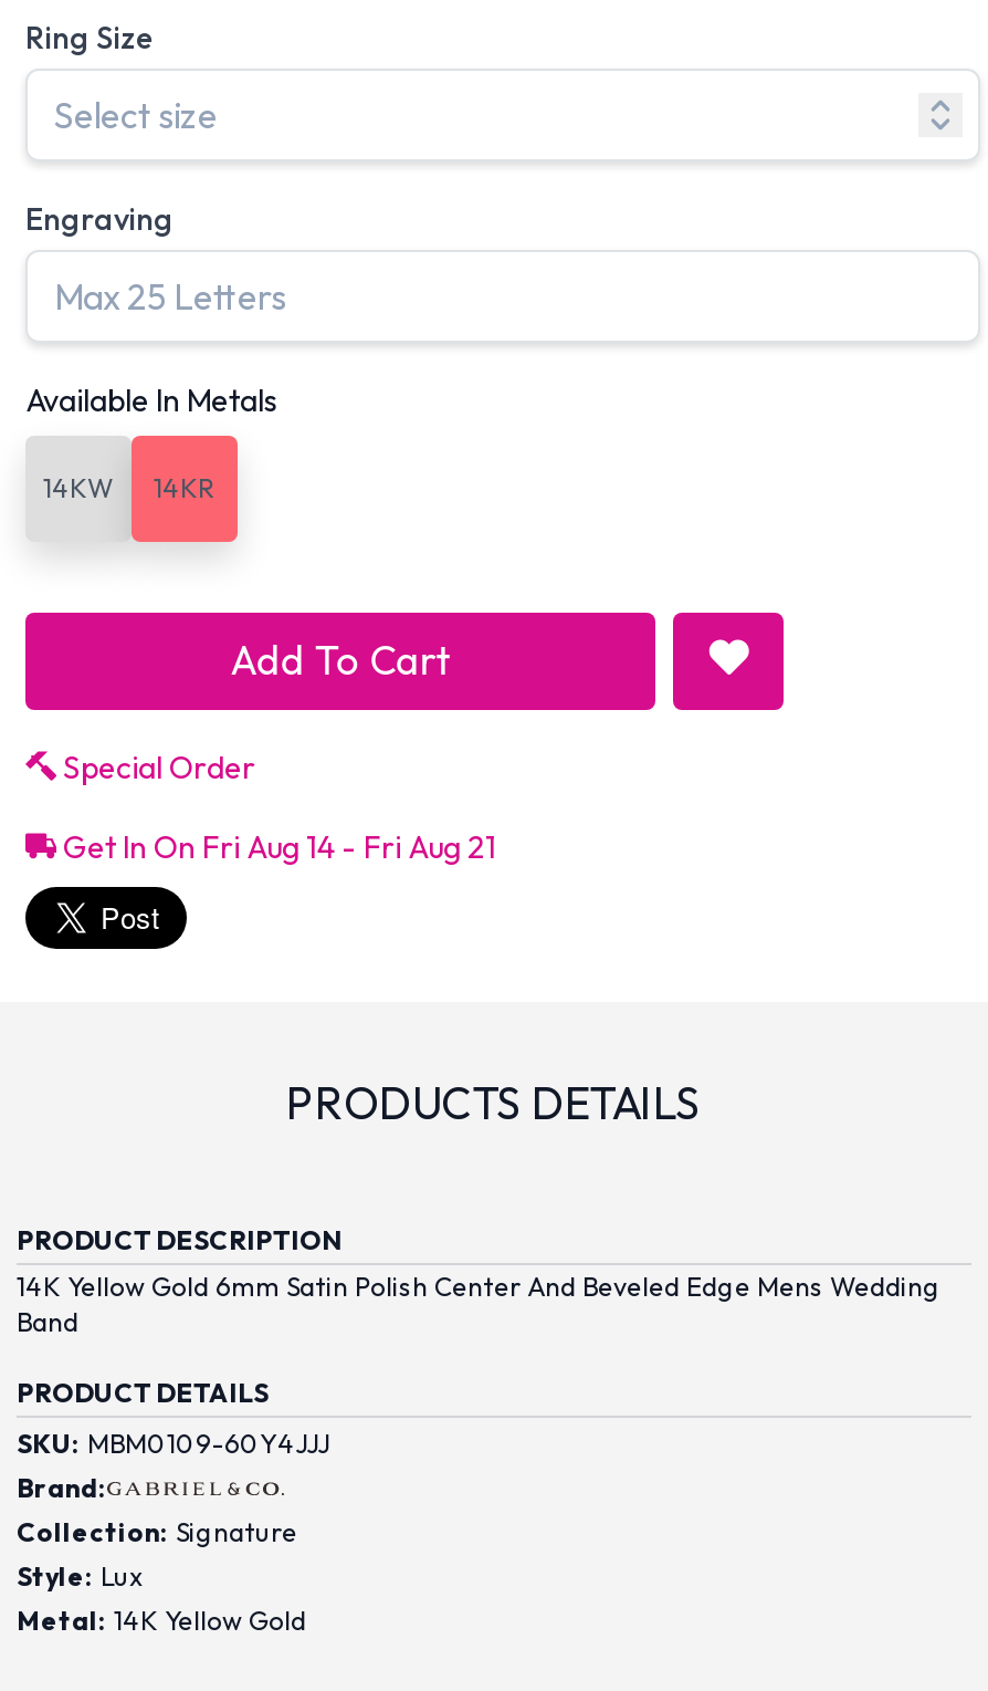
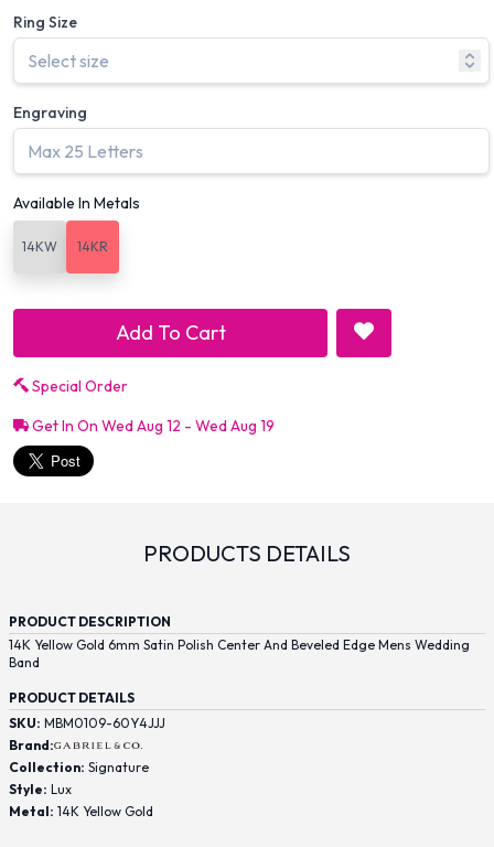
[56,828,496,868] Get In On Fri Aug 14 - Fri Aug 21 -> [29,416,275,436] Get In On Wed Aug 12 - Wed Aug 19

